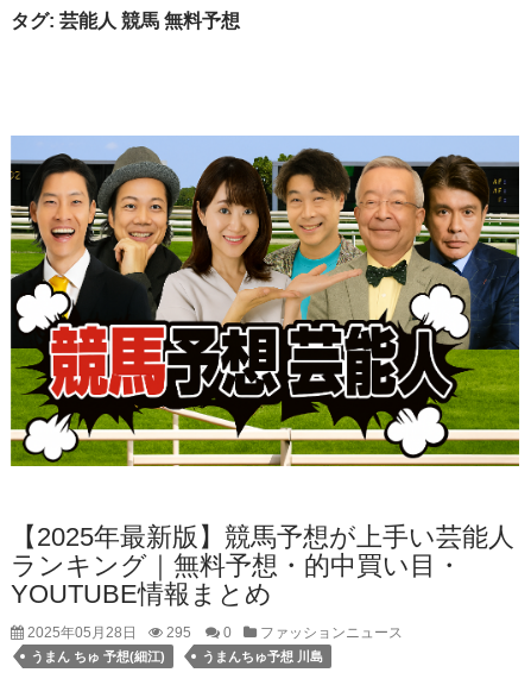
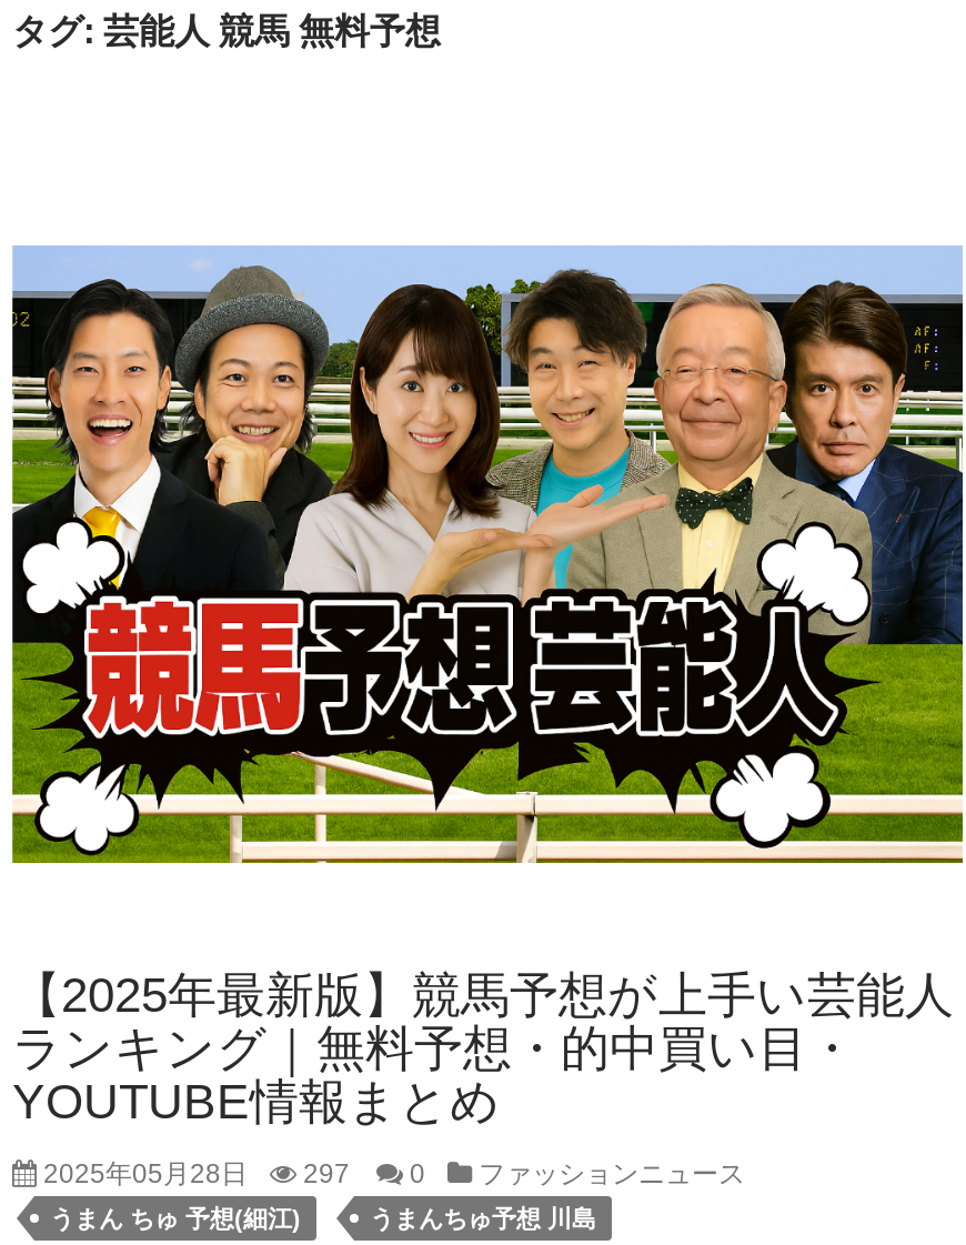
[24,624,403,641] 2025年05月28日 295 0 ファッションニュース -> [37,1158,745,1189] 2025年05月28日 297 0 ファッションニュース

